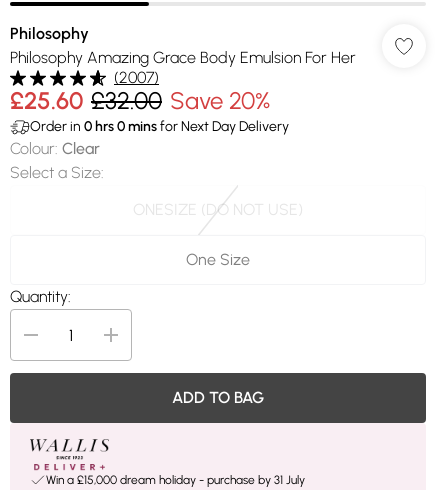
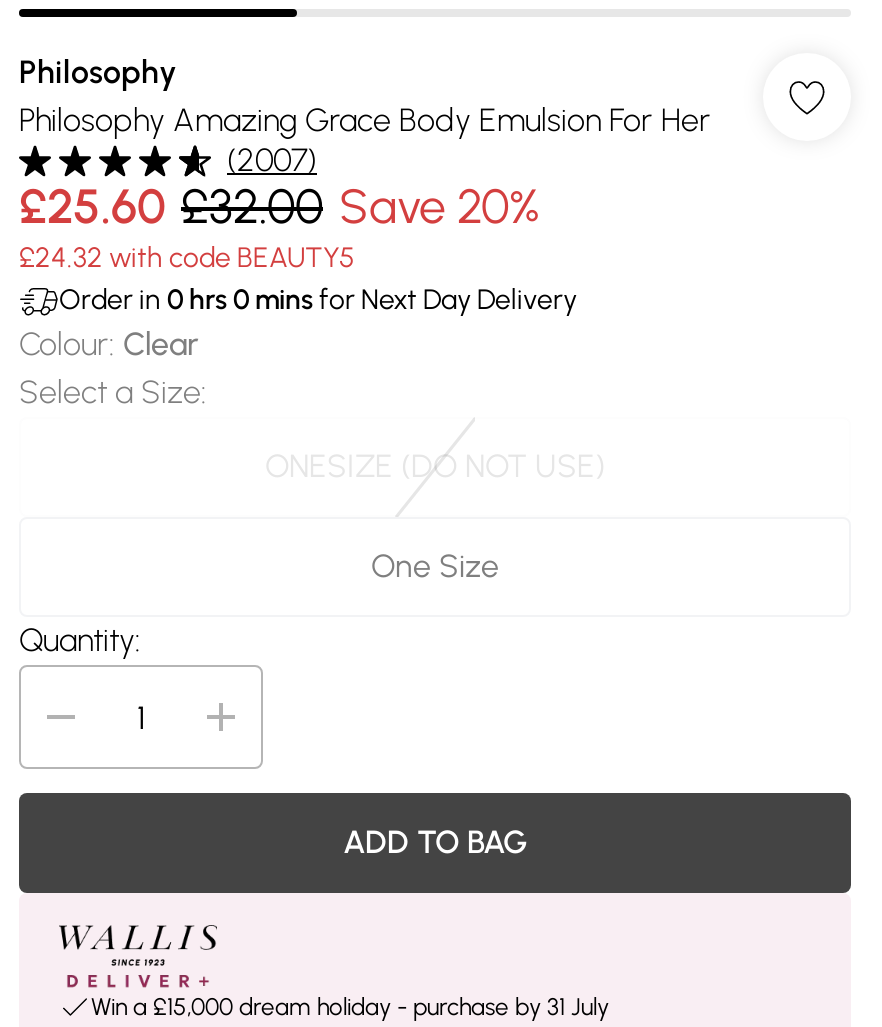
none -> [19,241,355,275] £24.32 with code BEAUTY5

